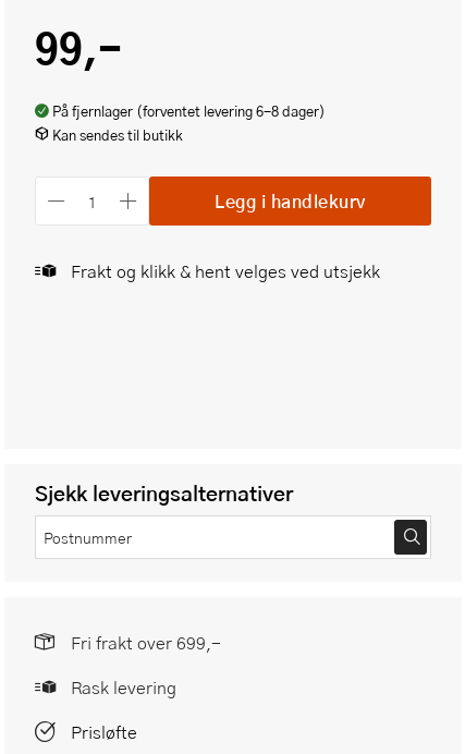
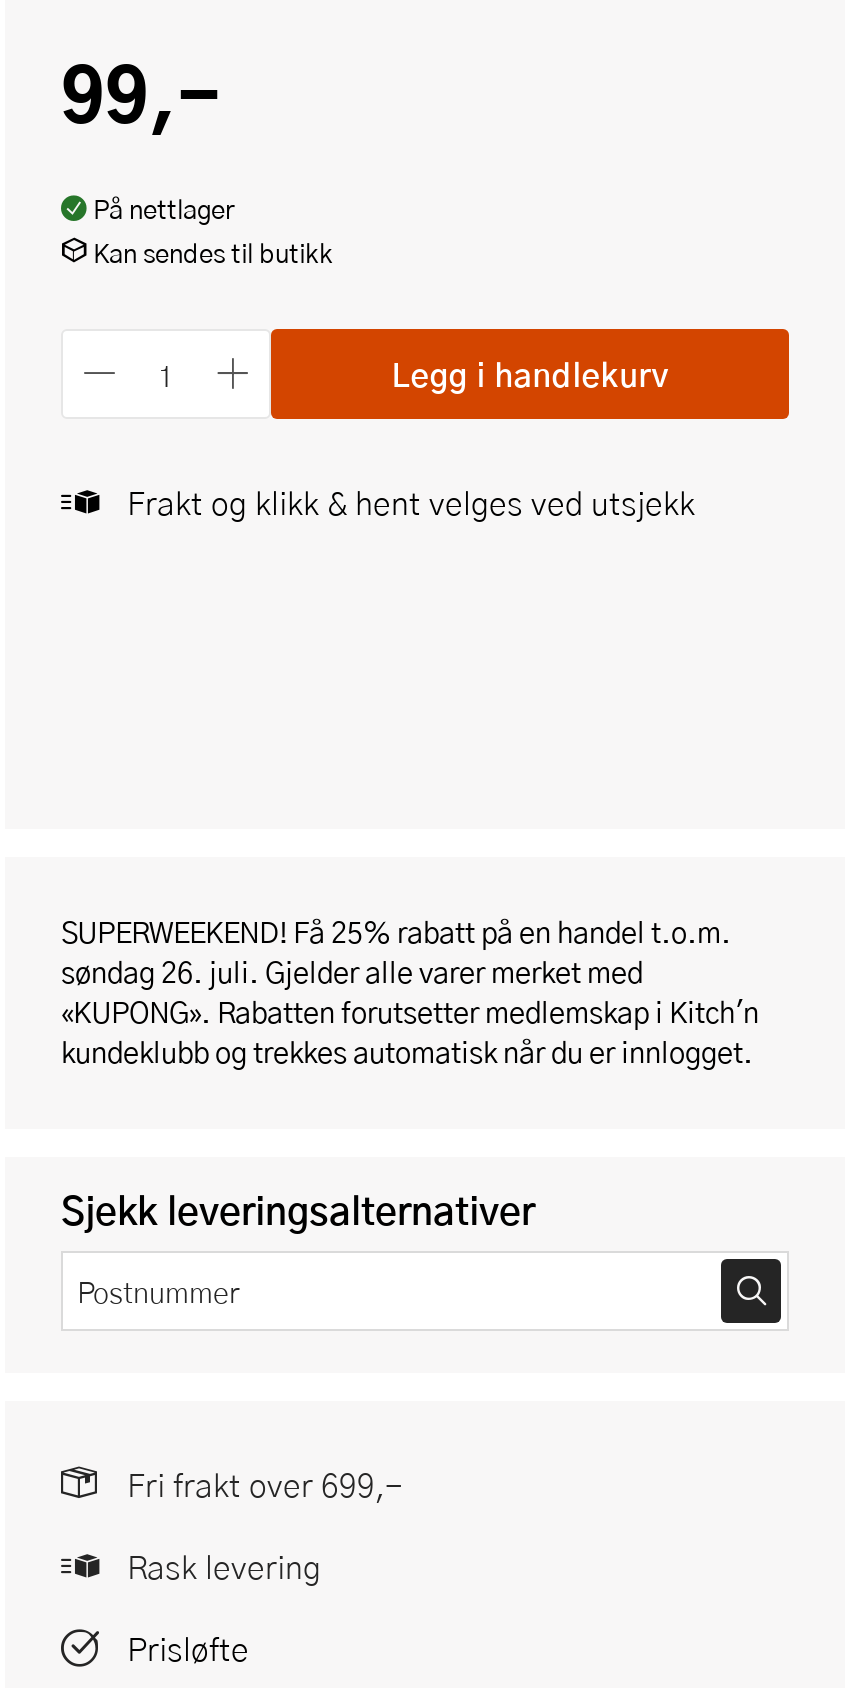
[52,101,326,121] På fjernlager (forventet levering 6-8 dager) -> [93,191,235,227] På nettlager
none -> [61,911,759,1073] SUPERWEEKEND! Få 25% rabatt på en handel t.o.m. | søndag 26. juli. Gjelder alle varer merket med | «KUPONG». Rabatten forutsetter medlemskap i Kitch'n | kundeklubb og trekkes automatisk når du er innlogget.

